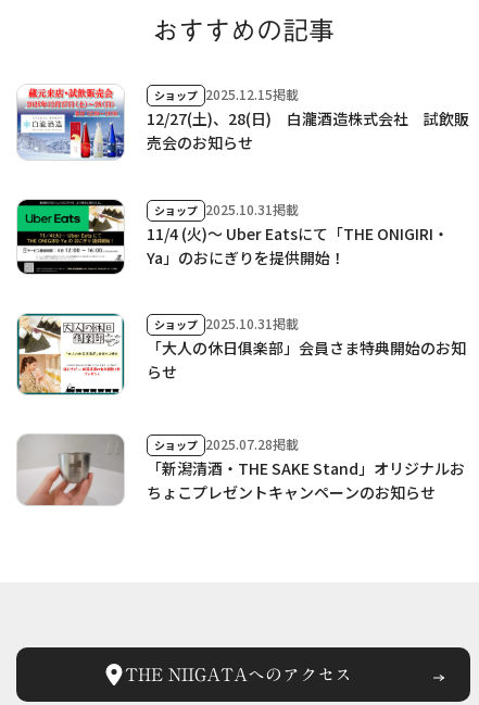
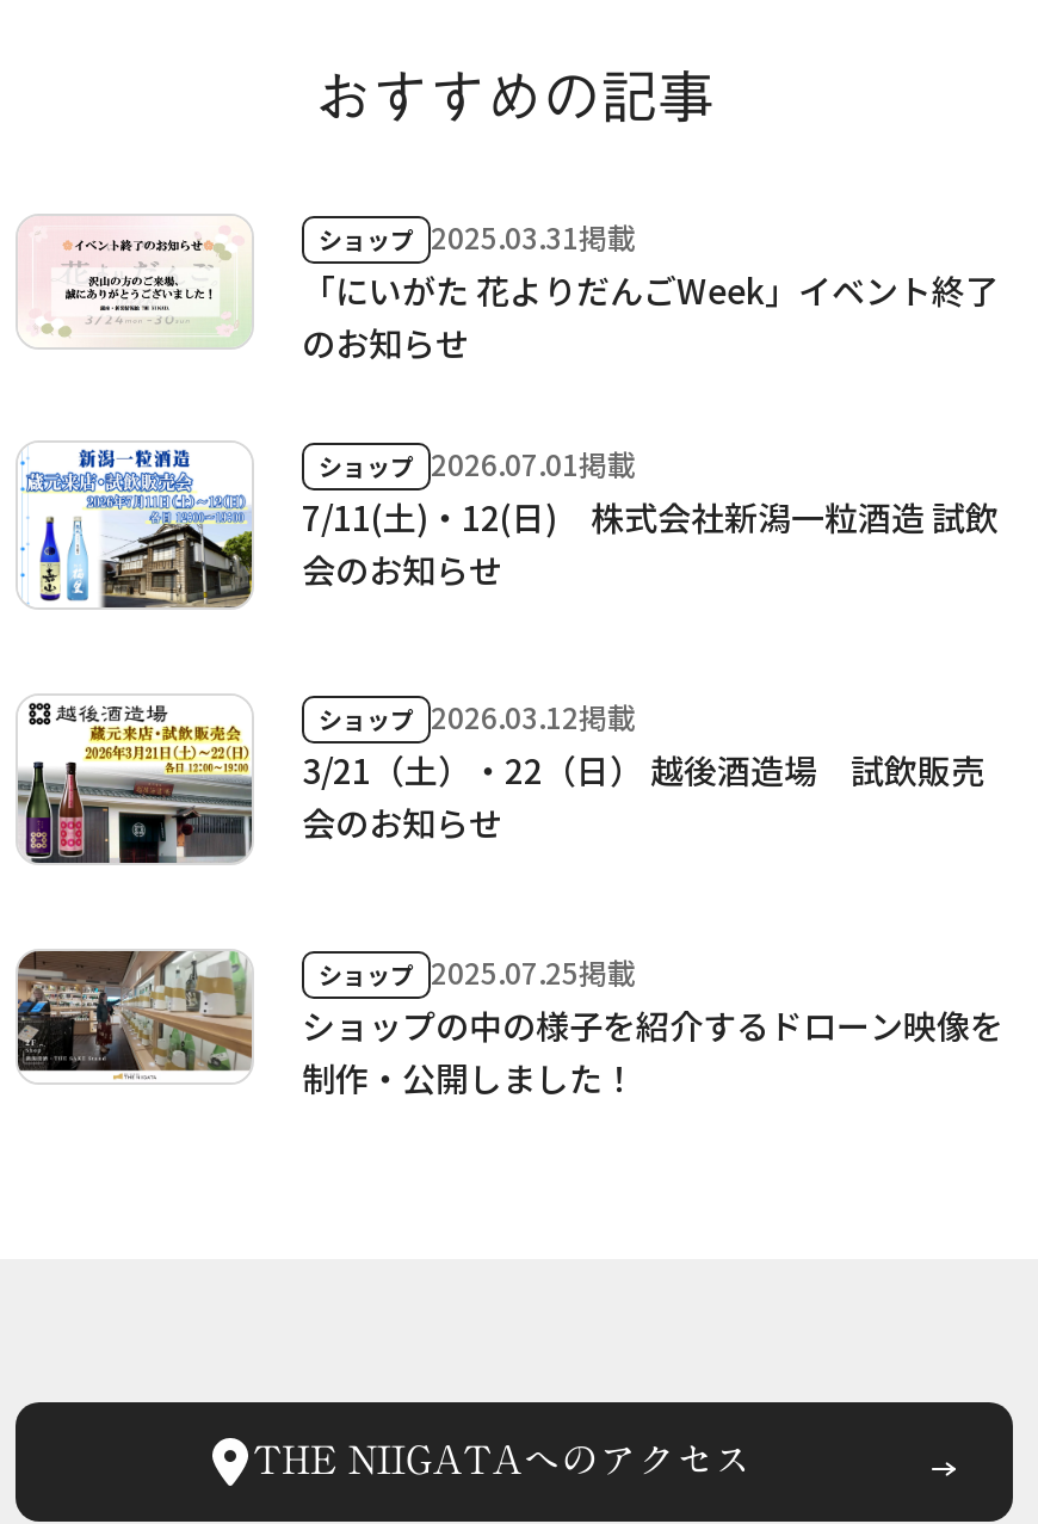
[16,85,469,160] [image] | ショップ 2025.12.15掲載 | 12/27(土)、28(日) 白瀧酒造株式会社 試飲販 | 売会のお知らせ -> [18,216,999,367] [image] | ショップ 2025.03.31掲載 | 「にいがた 花よりだんごWeek」イベント終了 | のお知らせ
[16,199,449,275] [image] | ショップ 2025.10.31掲載 | 11/4 (火)～ Uber Eatsにて「THE ONIGIRI・ | Ya」のおにぎりを提供開始！ -> [18,443,999,610] [image] | ショップ 2026.07.01掲載 | 7/11(土)・12(日) 株式会社新潟一粒酒造 試飲 | 会のお知らせ
[16,313,466,395] [image] | ショップ 2025.10.31掲載 | 「大人の休日俱楽部」会員さま特典開始のお知 | らせ -> [16,697,984,865] [image] | ショップ 2026.03.12掲載 | 3/21（土）・22（日） 越後酒造場 試飲販売 | 会のお知らせ
[17,433,465,506] [image] | ショップ 2025.07.28掲載 | 「新潟清酒・THE SAKE Stand」オリジナルお | ちょこプレゼントキャンペーンのお知らせ -> [16,946,1003,1101] [image] | ショップ 2025.07.25掲載 | ショップの中の様子を紹介するドローン映像を | 制作・公開しました！

